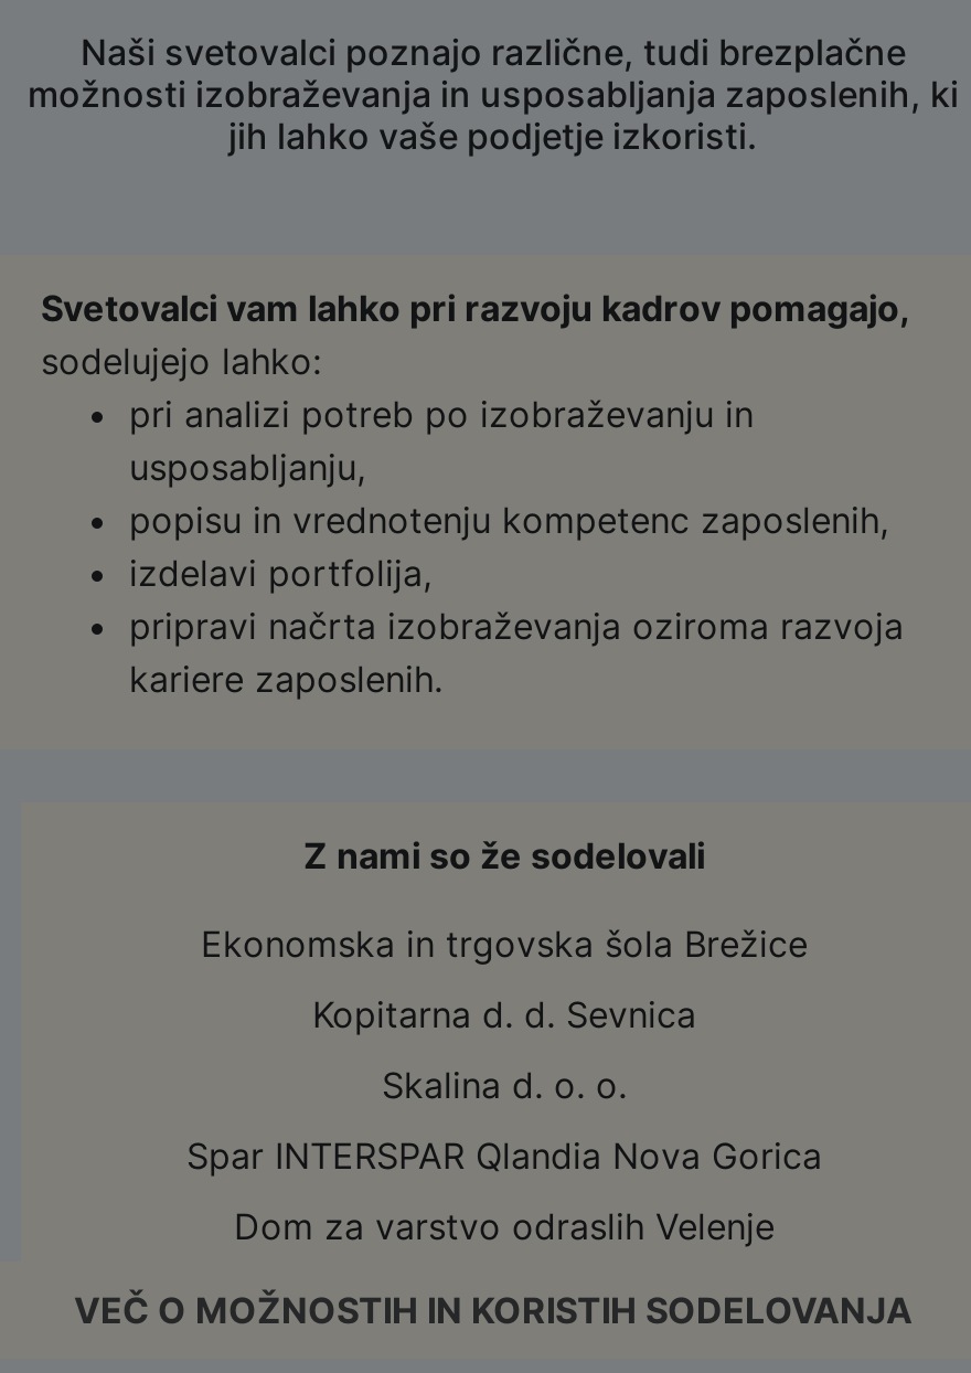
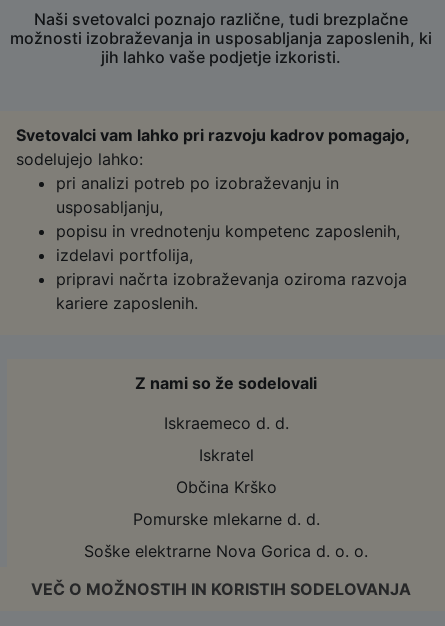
[201,923,808,967] Ekonomska in trgovska šola Brežice -> [163,413,288,433] Iskraemeco d. d.
[312,993,696,1037] Kopitarna d. d. Sevnica -> [198,445,253,465] Iskratel
[382,1064,627,1108] Skalina d. o. o. -> [175,477,276,497] Občina Krško
[186,1135,822,1179] Spar INTERSPAR Qlandia Nova Gorica -> [132,509,319,529] Pomurske mlekarne d. d.
[234,1205,775,1249] Dom za varstvo odraslih Velenje -> [84,541,368,561] Soške elektrarne Nova Gorica d. o. o.

